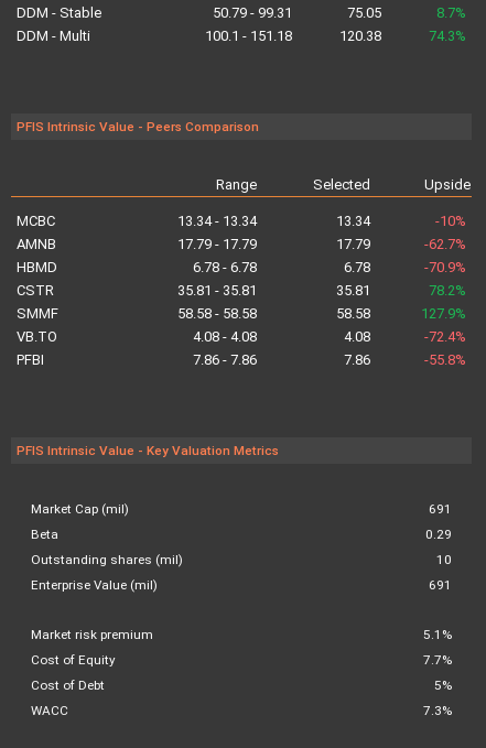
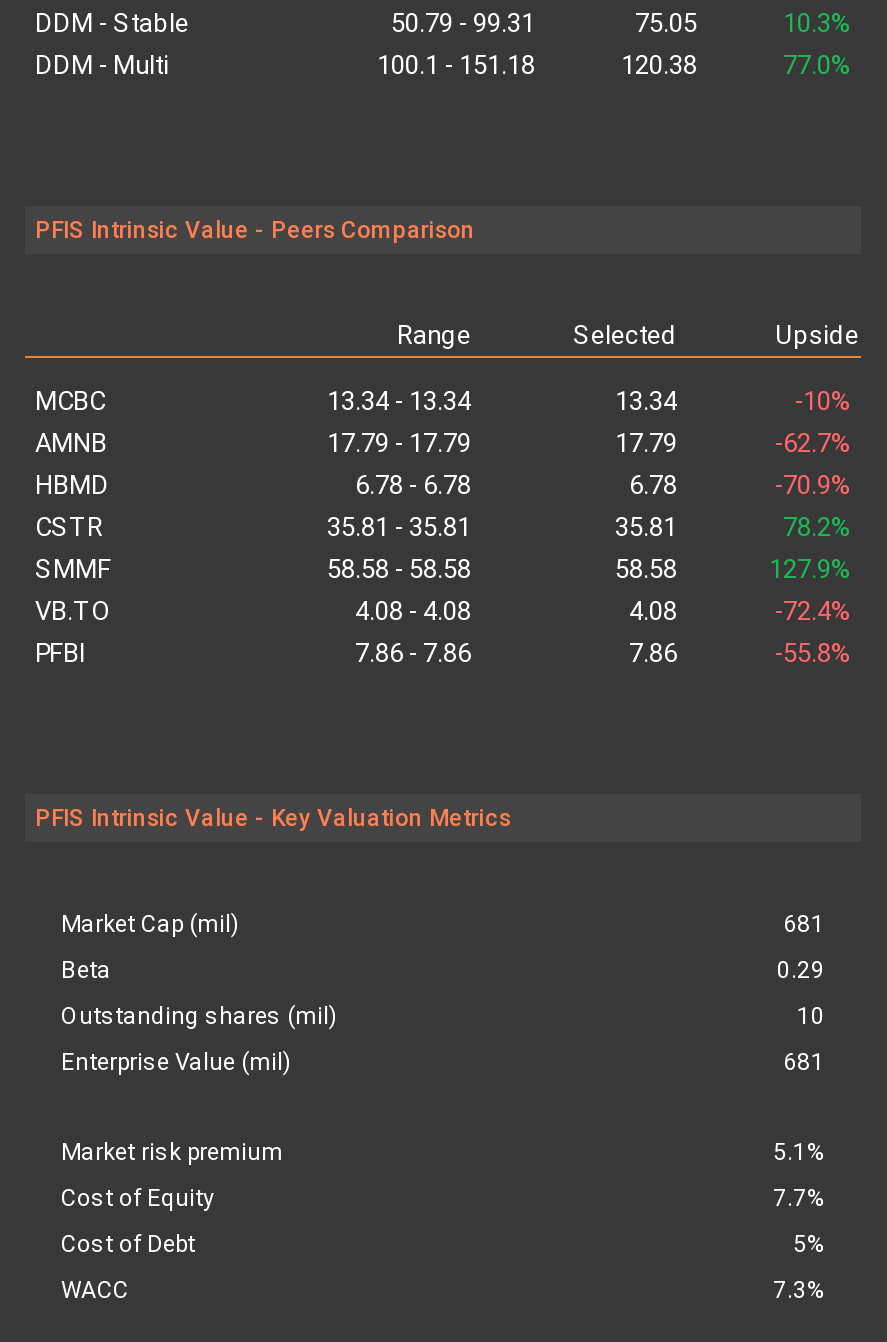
[436,5,466,21] 8.7% -> [783,9,851,39] 10.3%
[429,28,466,45] 74.3% -> [783,51,851,81] 77.0%
[429,502,452,517] 691 -> [783,911,825,939] 681
[429,578,452,593] 691 -> [783,1049,825,1077] 681

